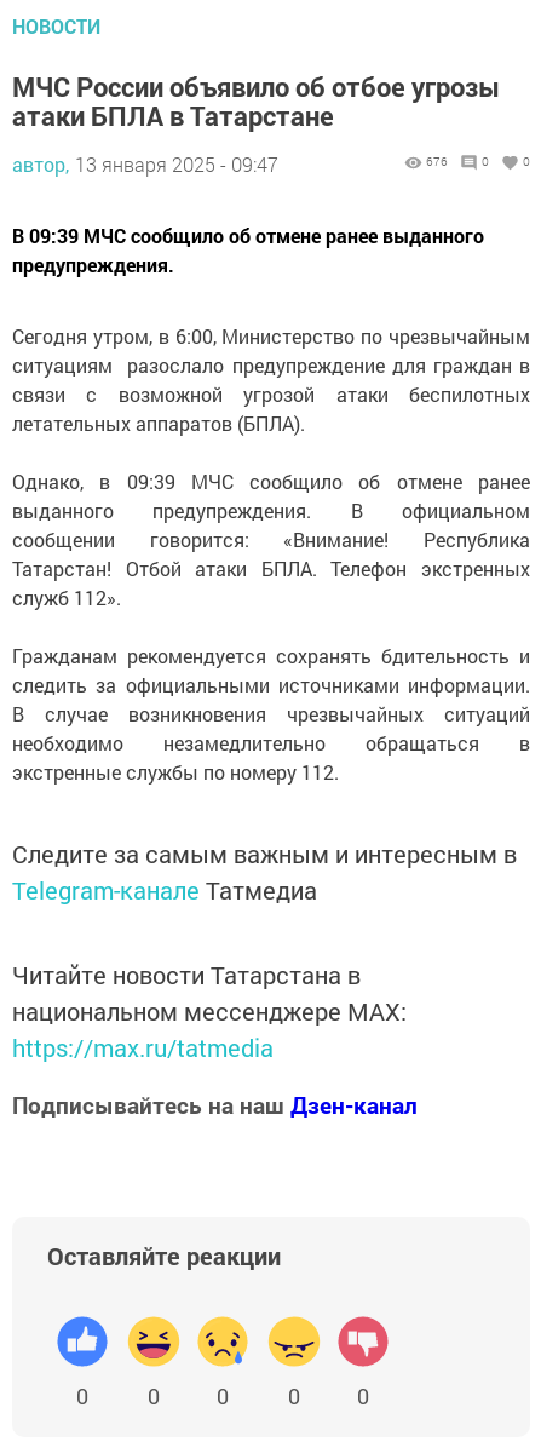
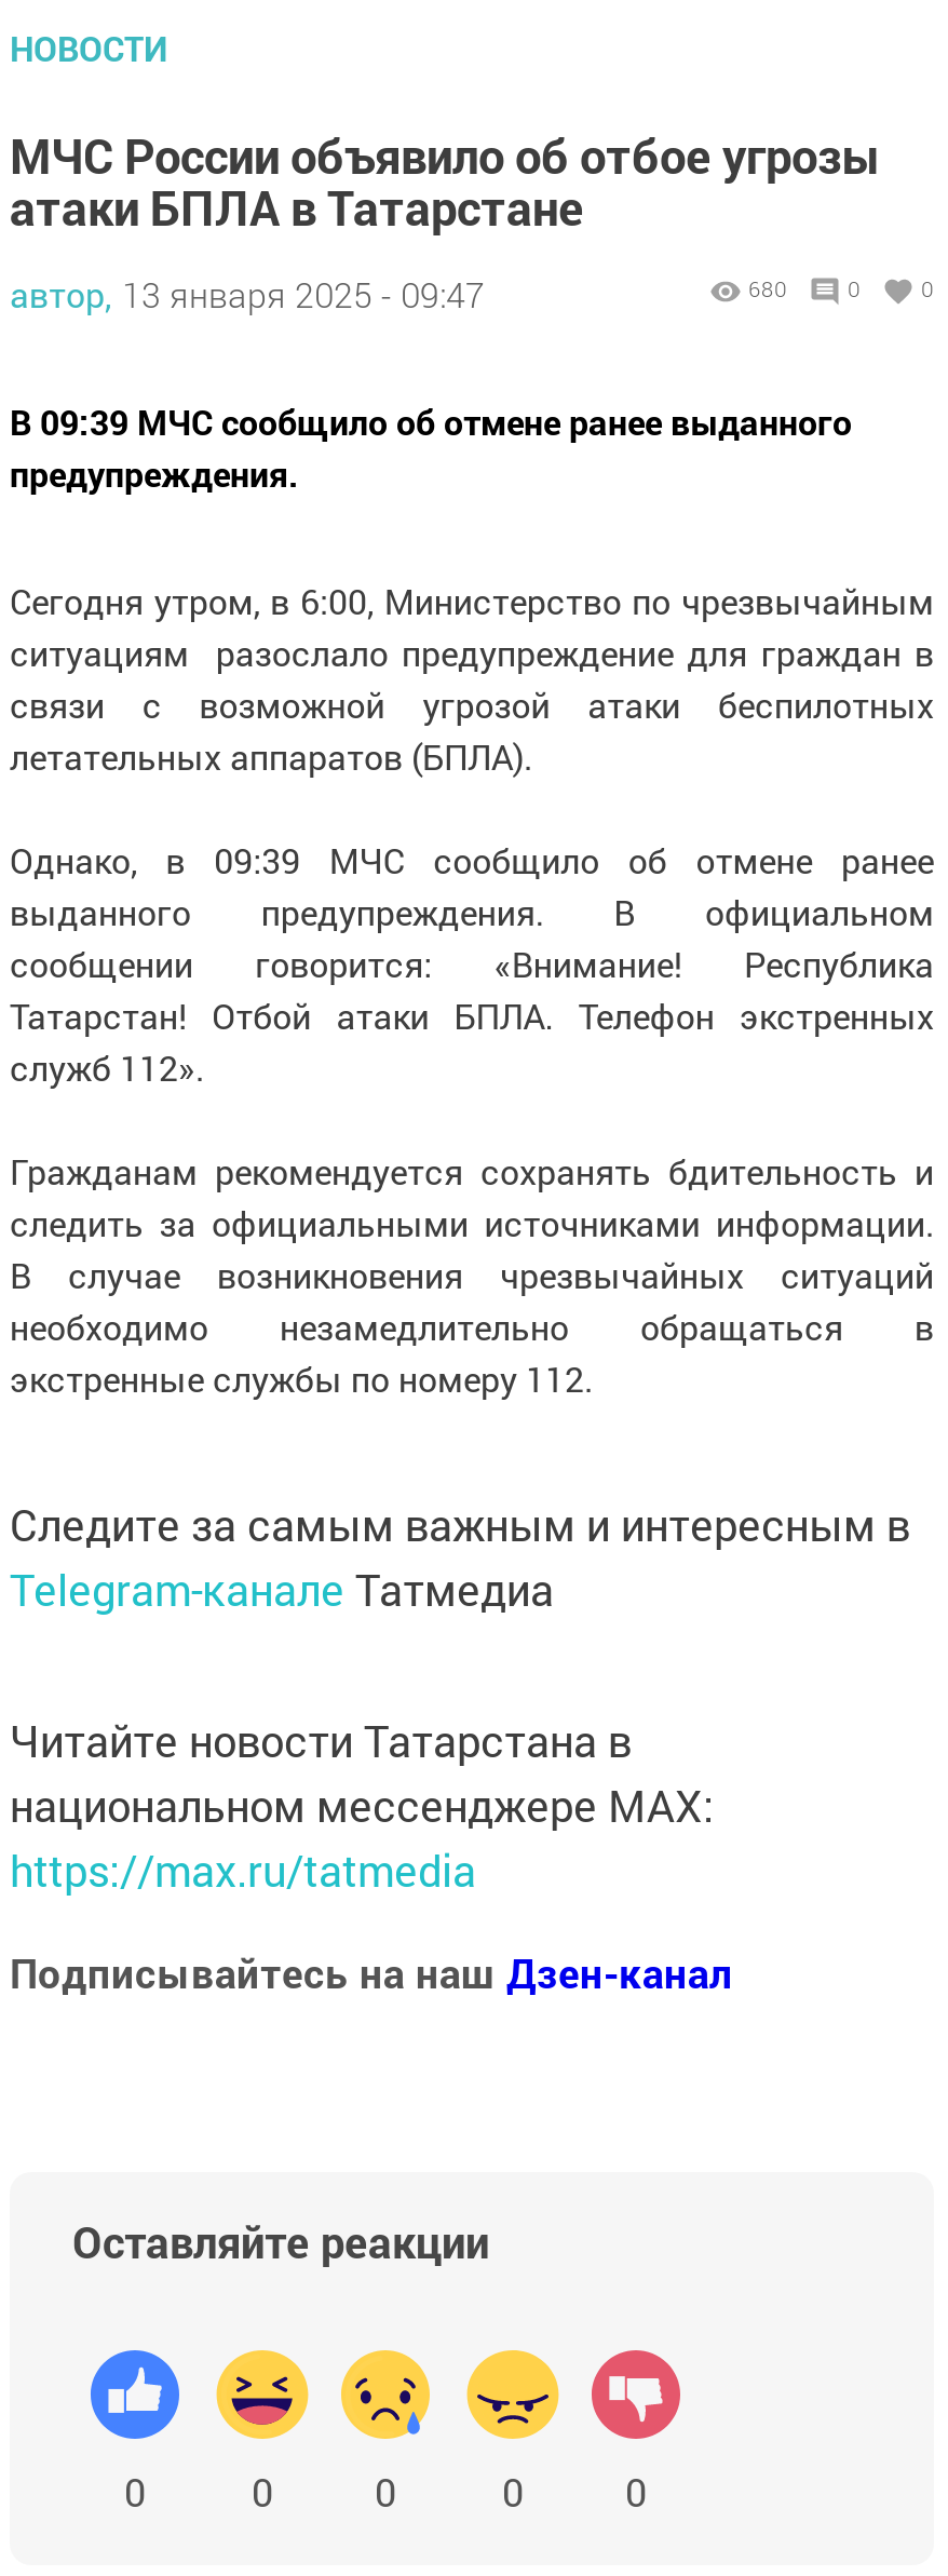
[426,154,448,170] 676 -> [748,276,787,304] 680

